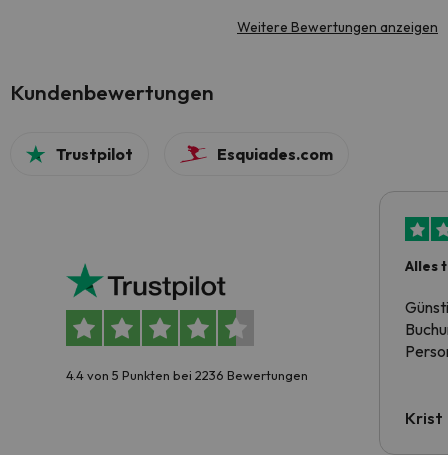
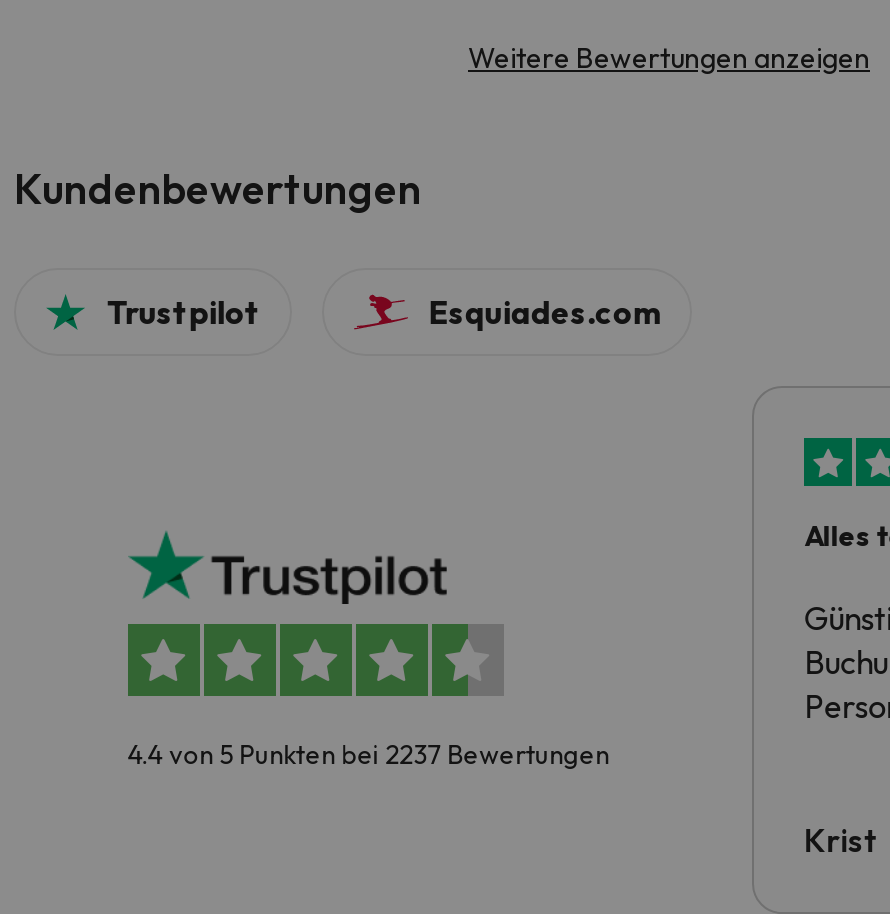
[66,367,308,383] 4.4 von 5 Punkten bei 2236 Bewertungen -> [127,738,609,770] 4.4 von 5 Punkten bei 2237 Bewertungen

